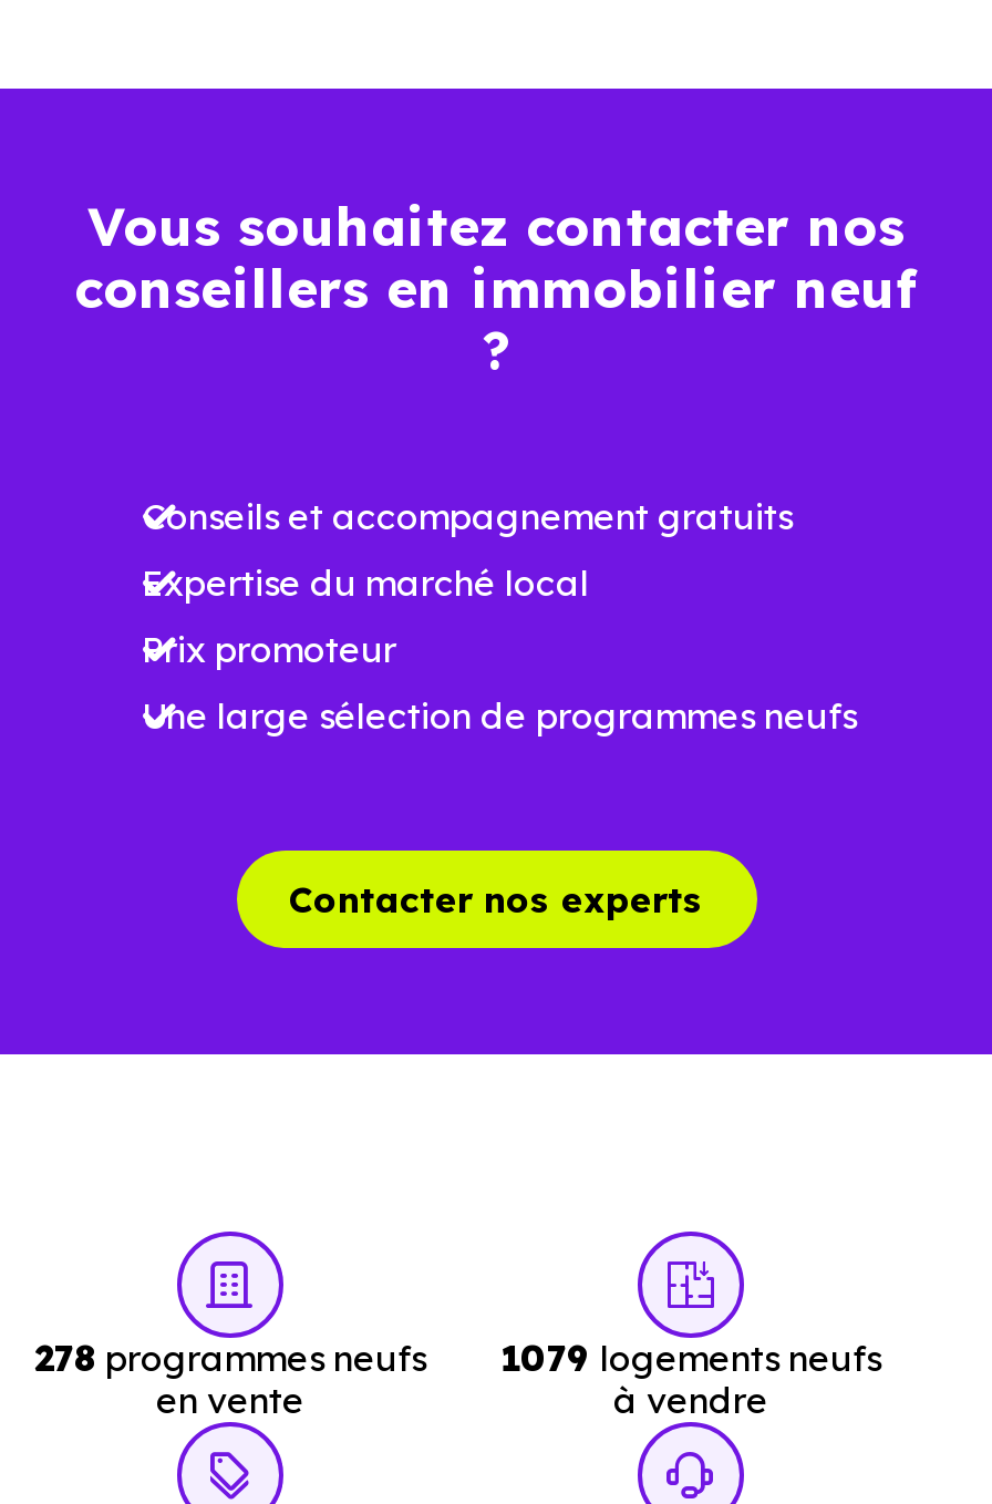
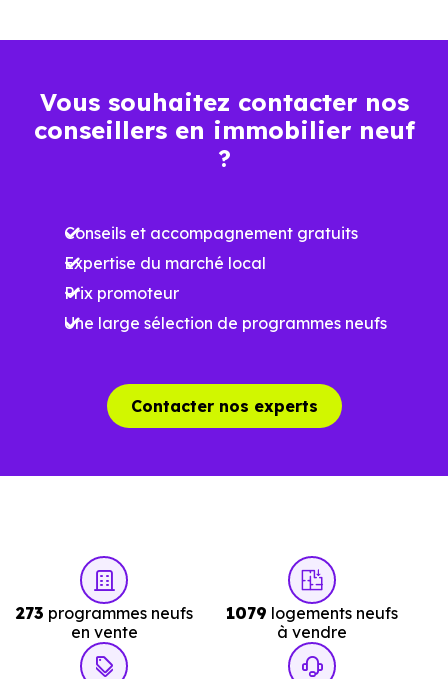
[34,1336,426,1380] 278 programmes neufs -> [15,603,192,623] 273 programmes neufs

